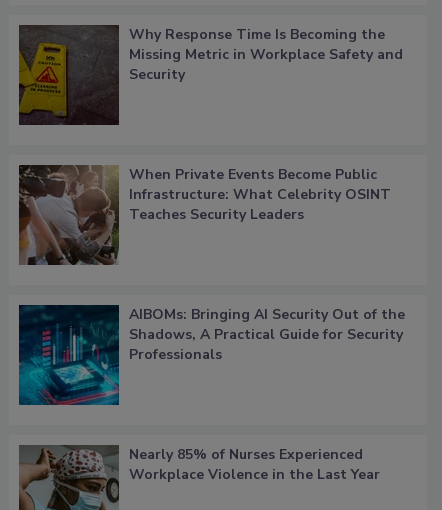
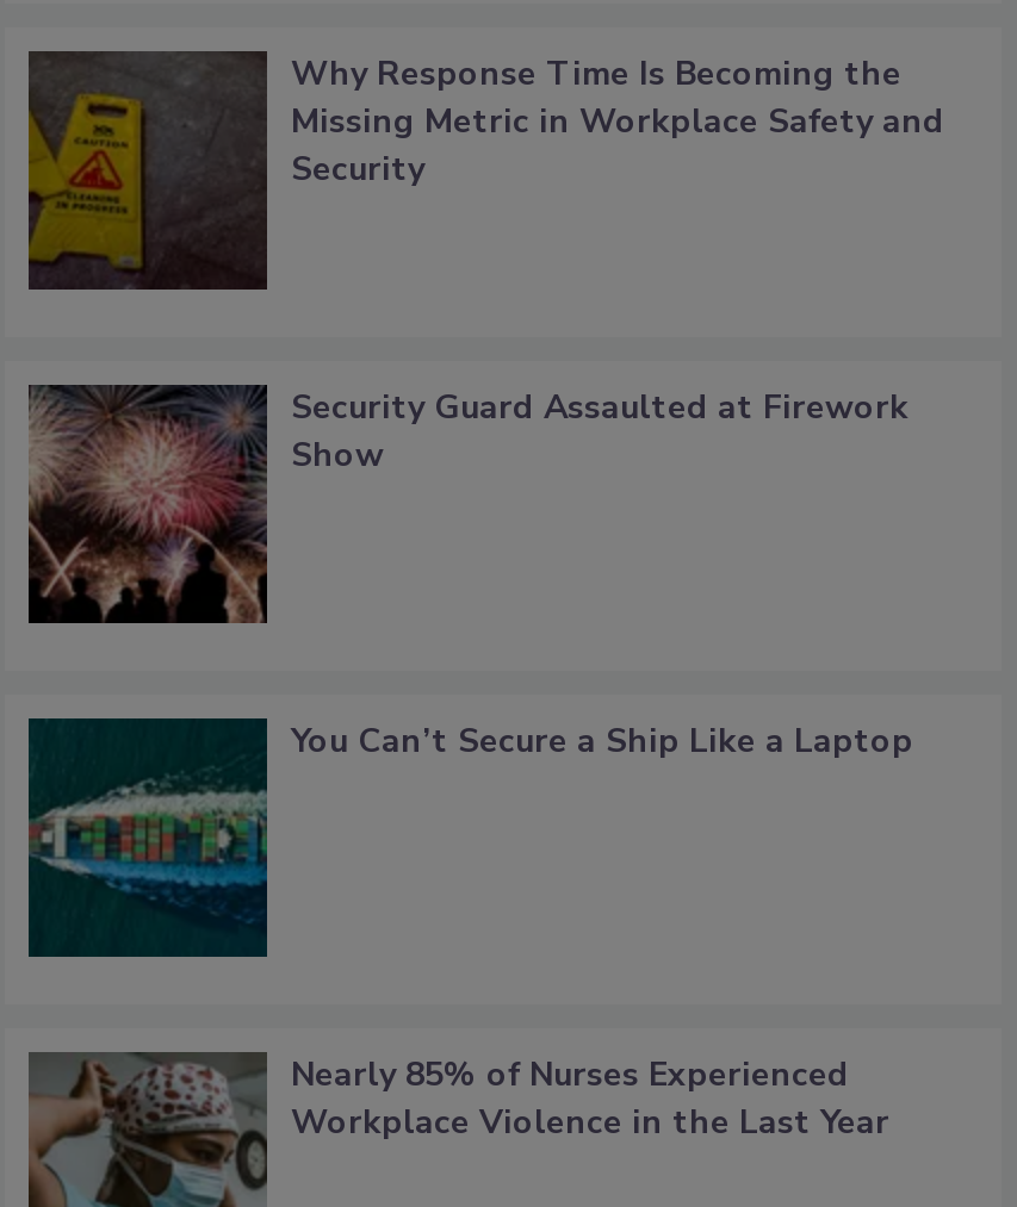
[18,165,391,266] [image] | When Private Events Become Public | Infrastructure: What Celebrity OSINT | Teaches Security Leaders -> [26,382,909,626] [image] | Security Guard Assaulted at Firework | Show
[18,305,405,406] [image] | AIBOMs: Bringing AI Security Out of the | Shadows, A Practical Guide for Security | Professionals -> [26,718,913,959] [image] | You Can’t Secure a Ship Like a Laptop

